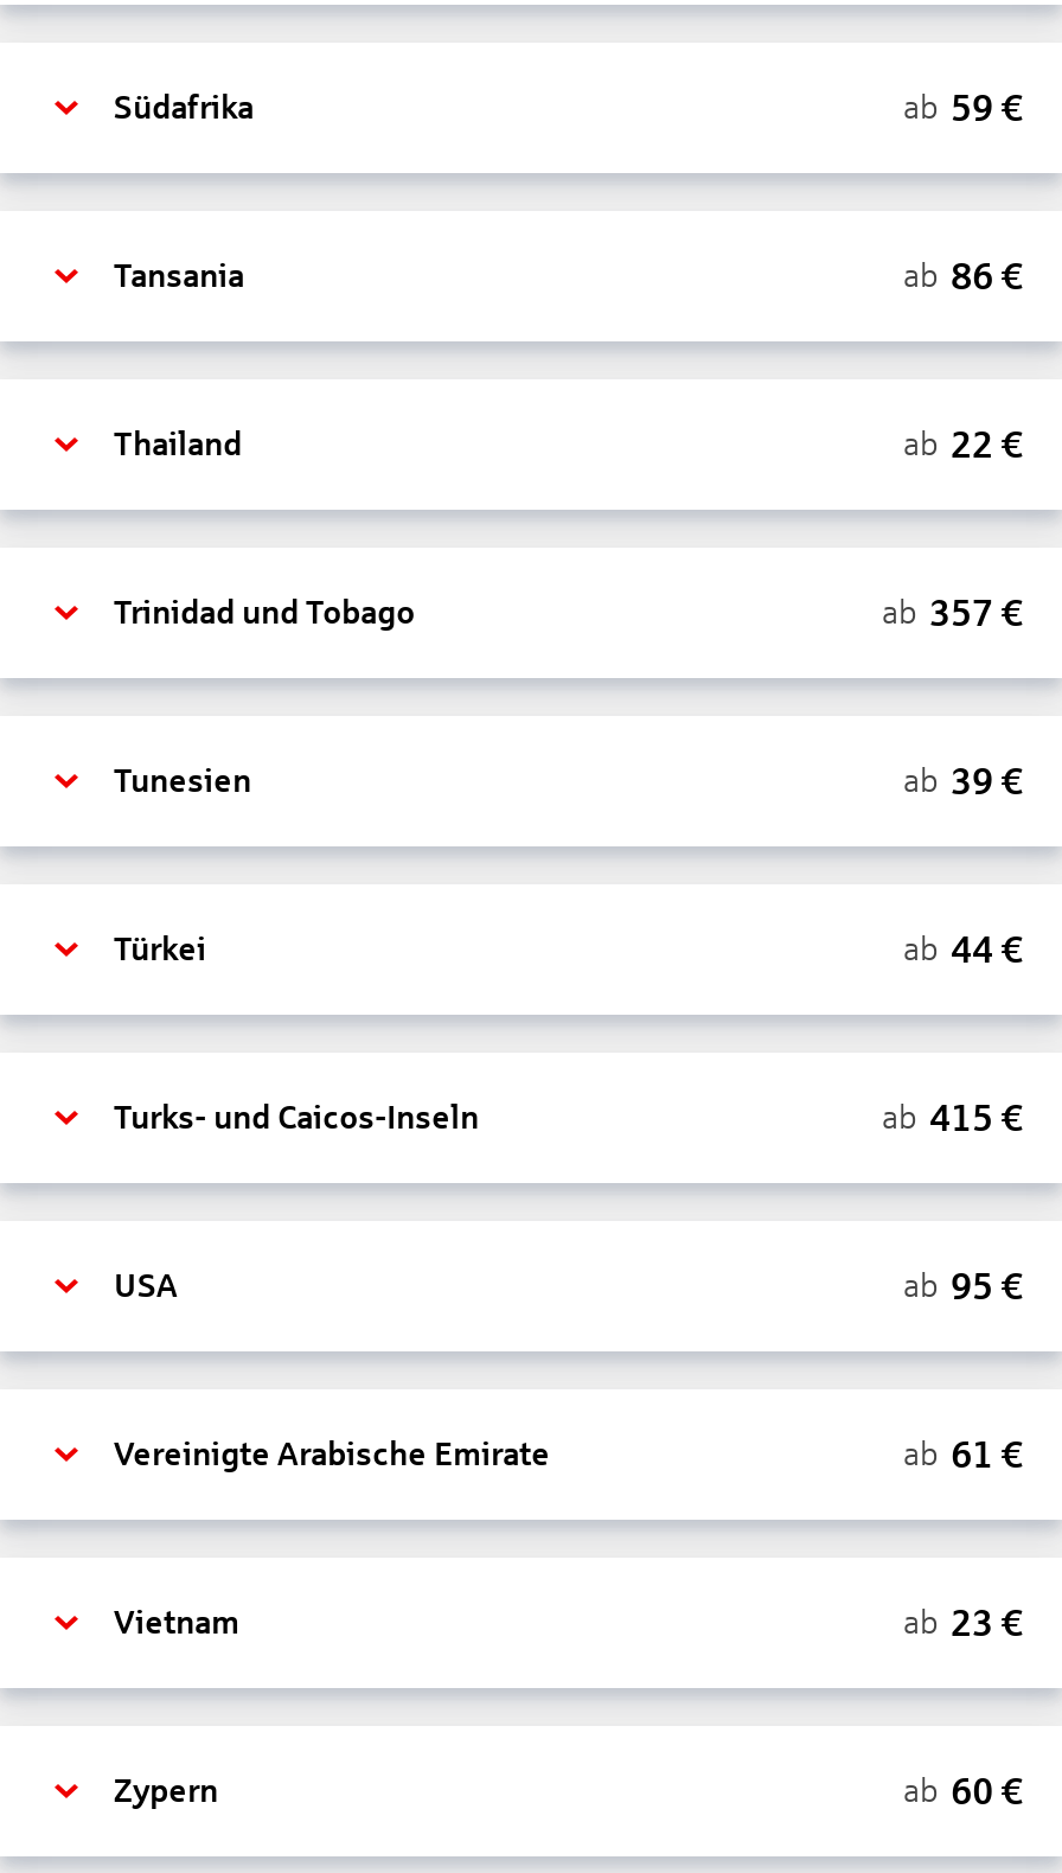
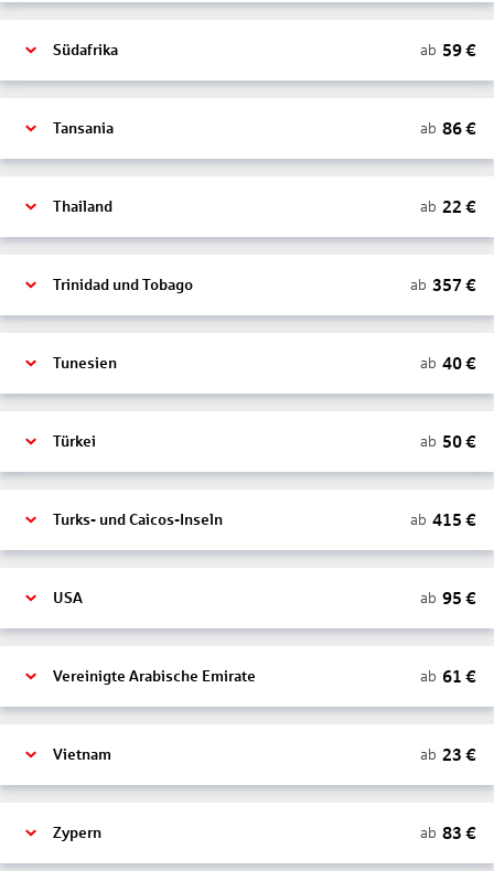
[903,760,1024,800] ab 39 € -> [420,353,476,372] ab 40 €
[903,928,1024,969] ab 44 € -> [420,432,476,450] ab 50 €
[903,1770,1024,1810] ab 60 € -> [420,823,476,842] ab 83 €

